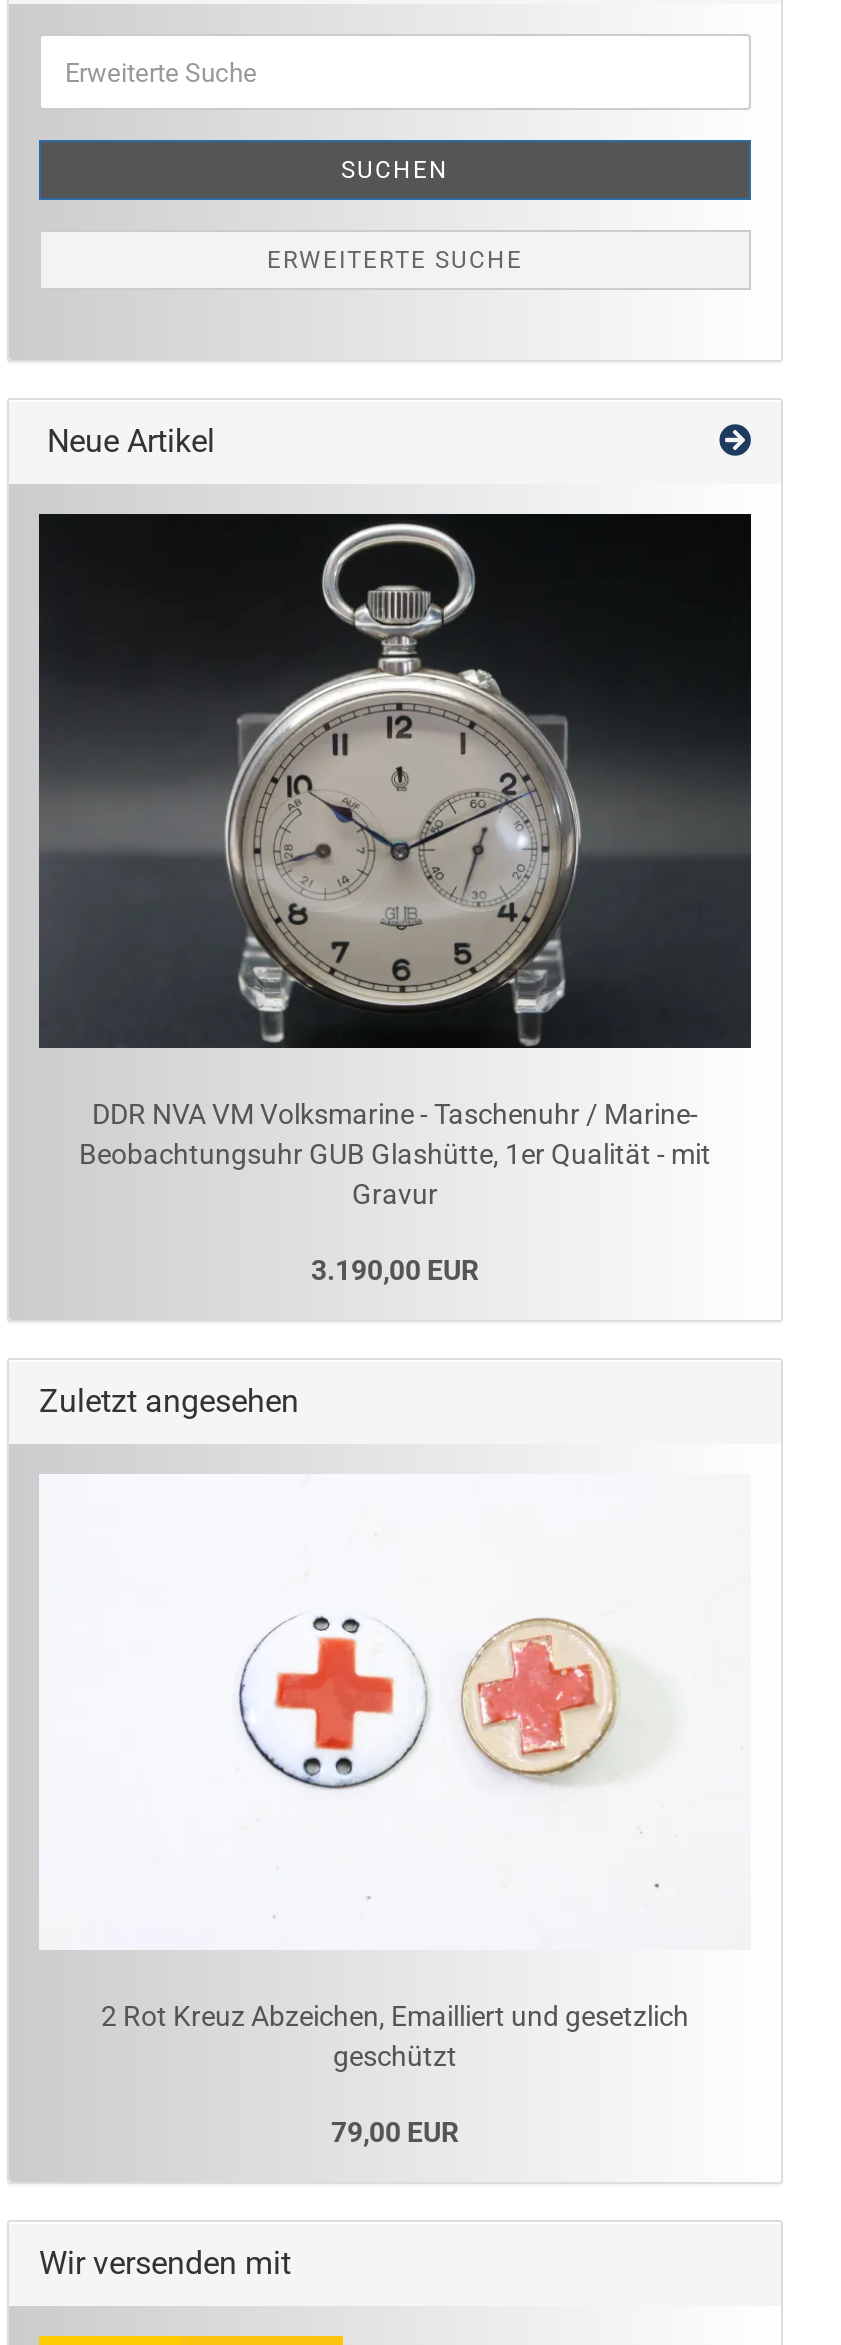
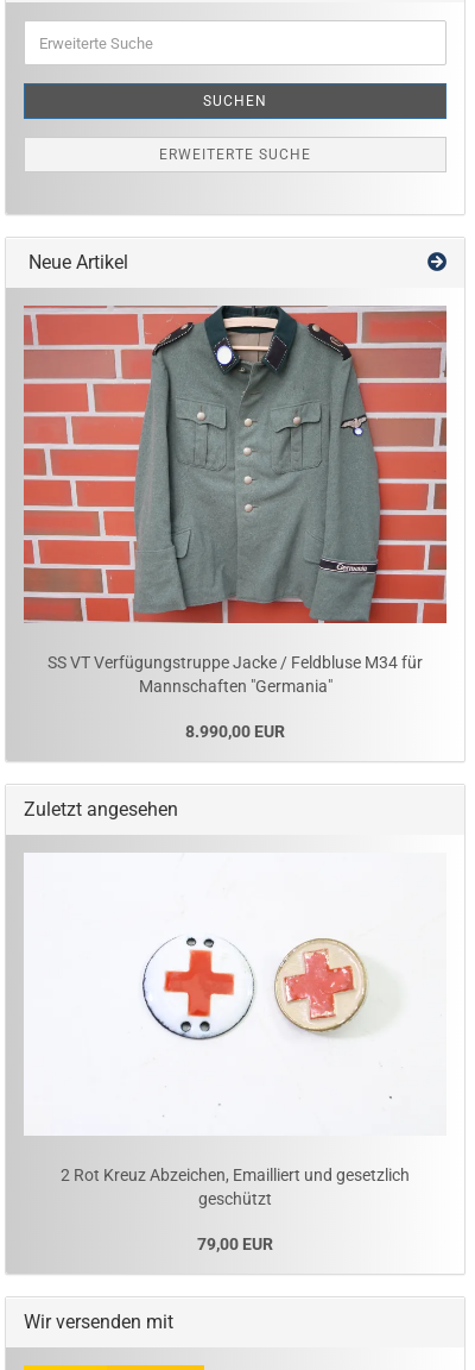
[37,512,753,1210] [image] | DDR NVA VM Volksmarine - Taschenuhr / Marine- | Beobachtungsuhr GUB Glashütte, 1er Qualität - mit | Gravur -> [23,304,448,696] [image] | SS VT Verfügungstruppe Jacke / Feldbluse M34 für | Mannschaften "Germania"
[311,1254,479,1286] 3.190,00 EUR -> [185,722,285,741] 8.990,00 EUR

